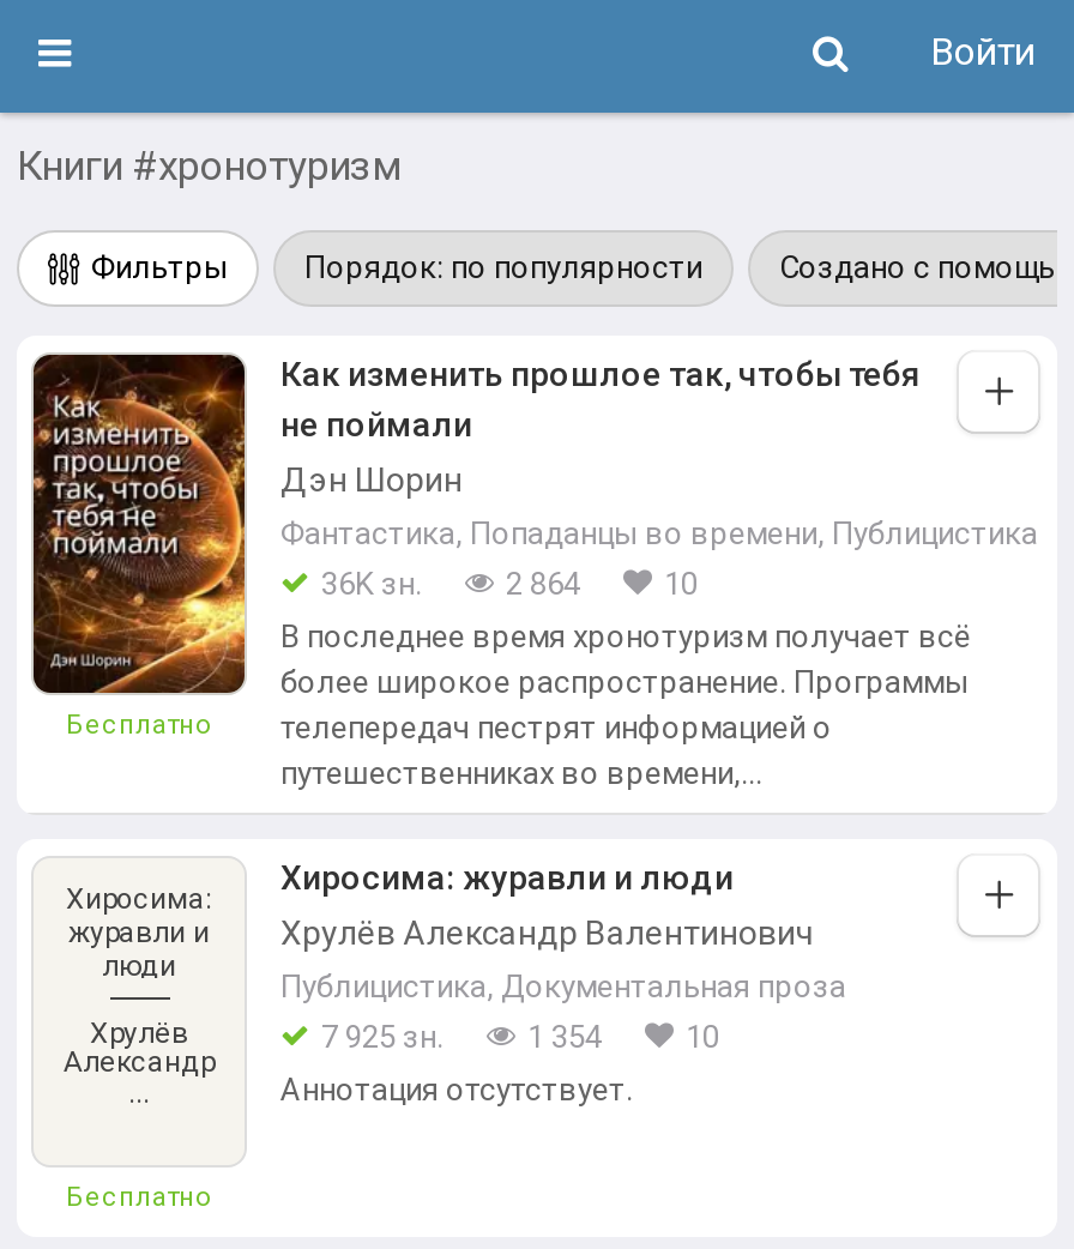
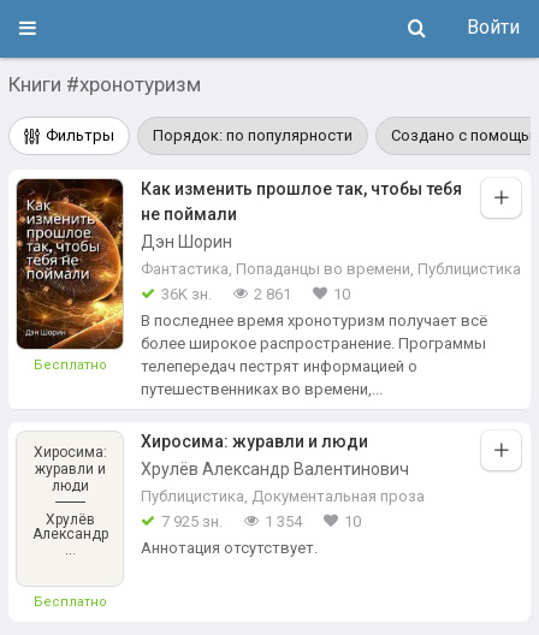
[499,566,587,602] 2 864 -> [250,285,295,303] 2 861

